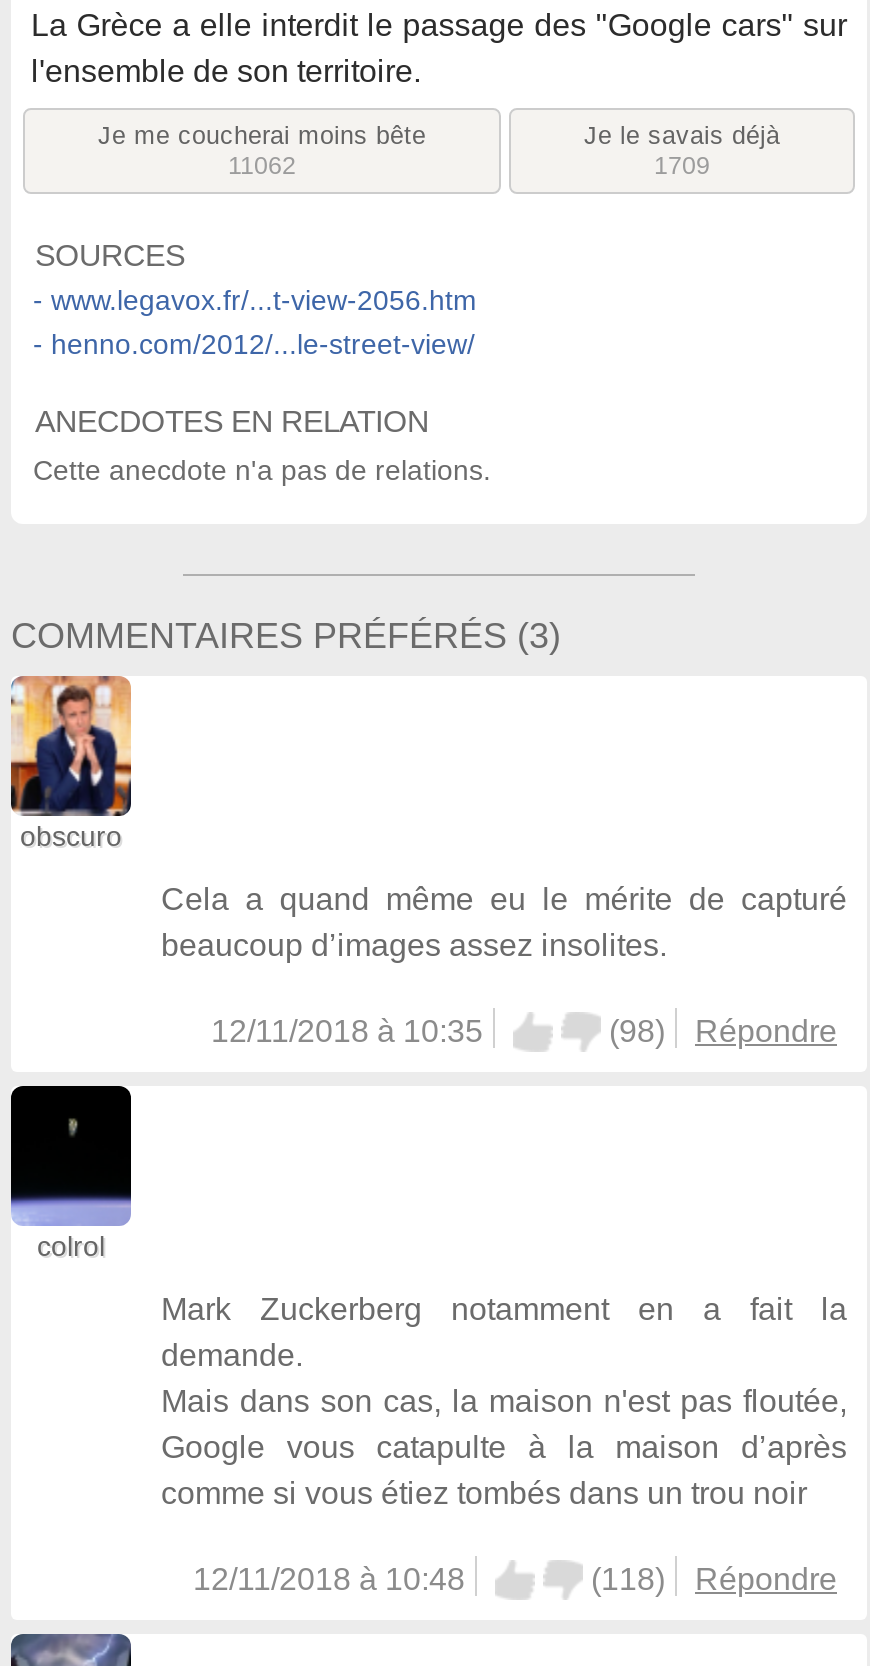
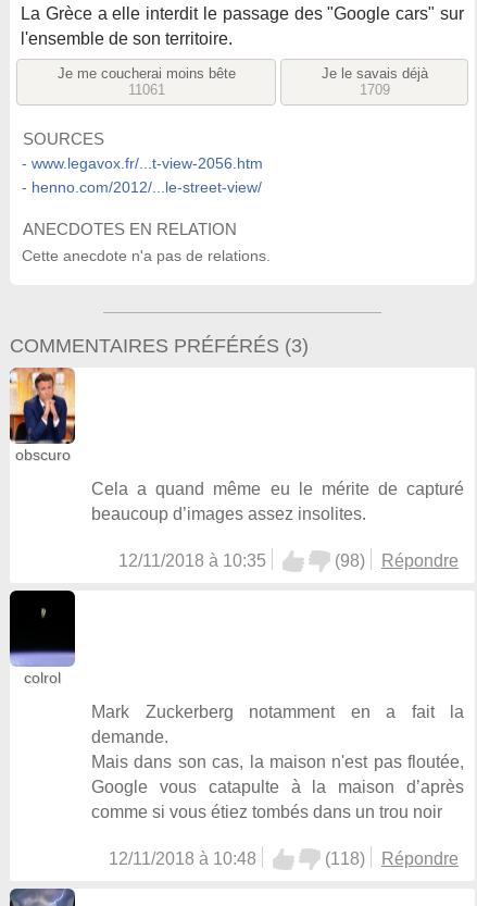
[228,152,296,180] 11062 -> [128,83,165,98] 11061

